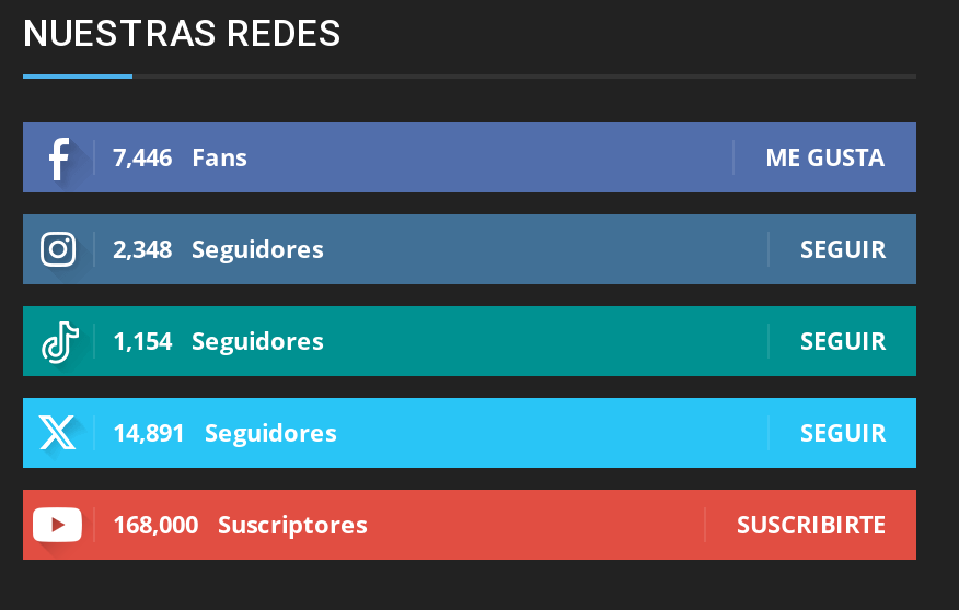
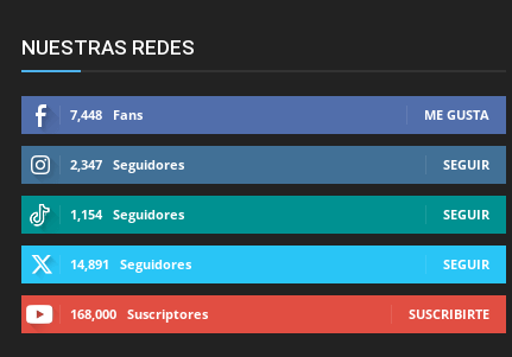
[113,140,246,173] 7,446 Fans -> [70,106,143,123] 7,448 Fans
[113,232,323,265] 2,348 Seguidores -> [70,155,184,173] 2,347 Seguidores

